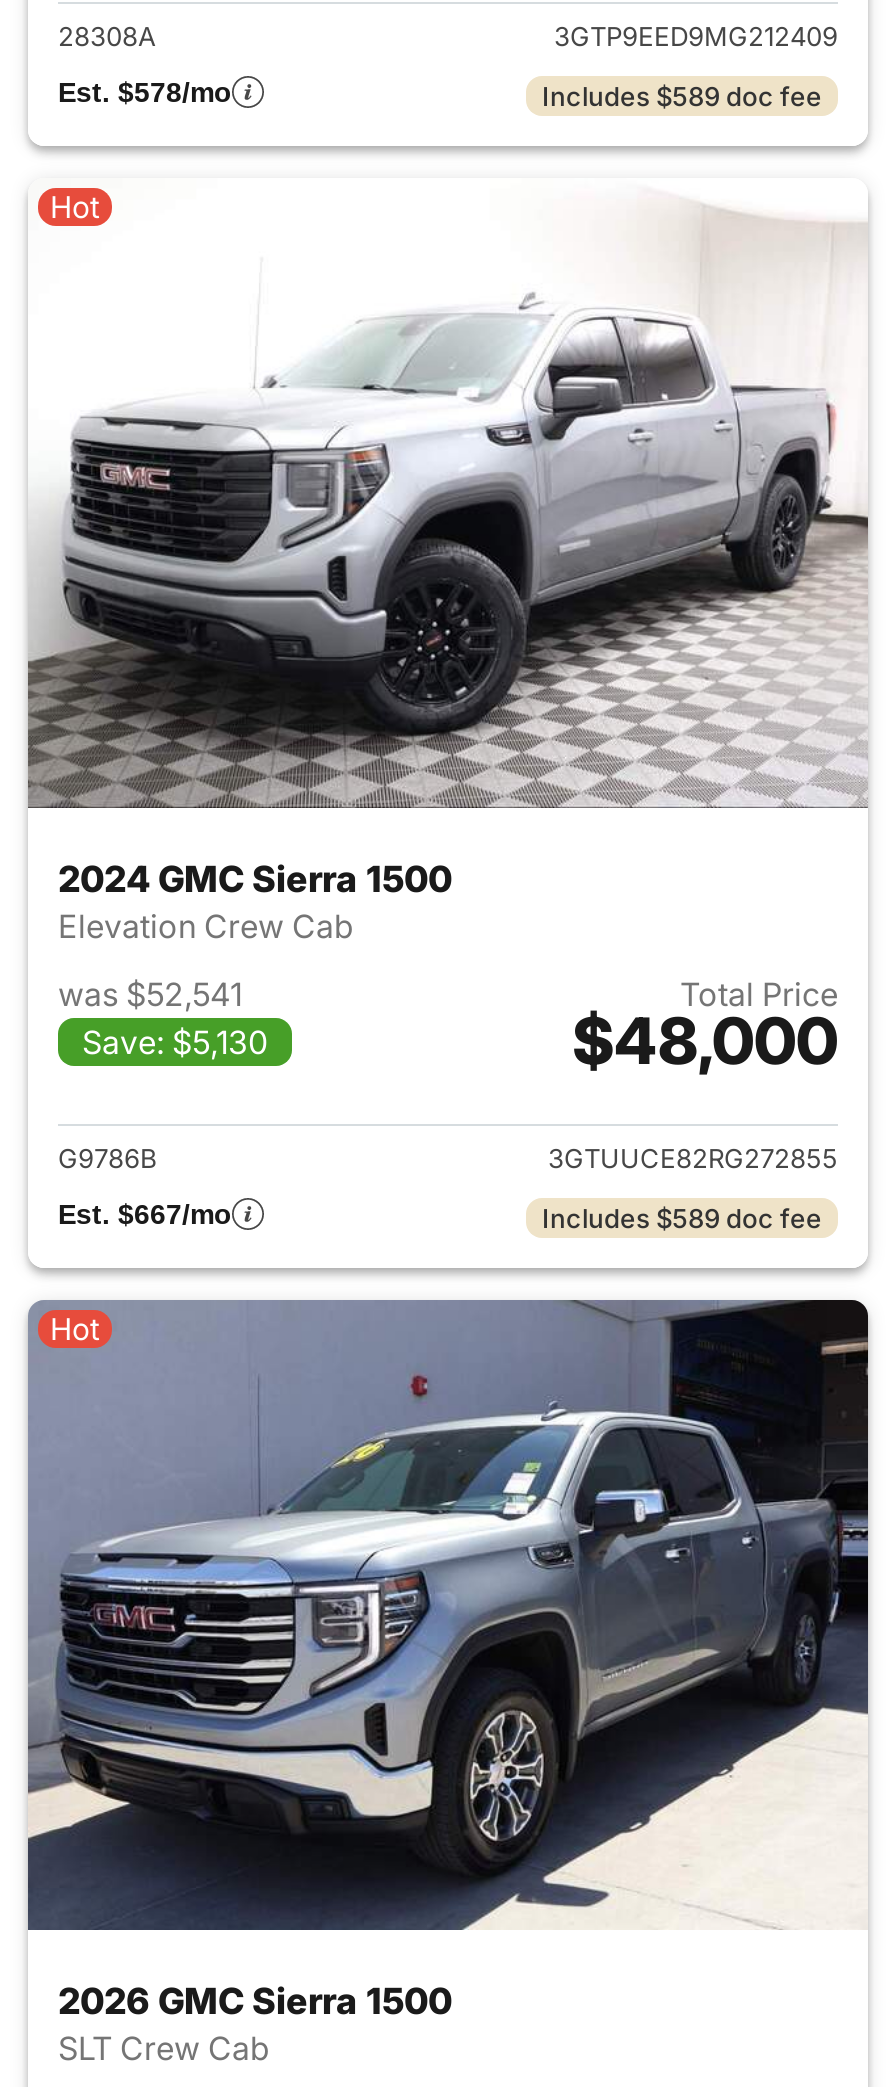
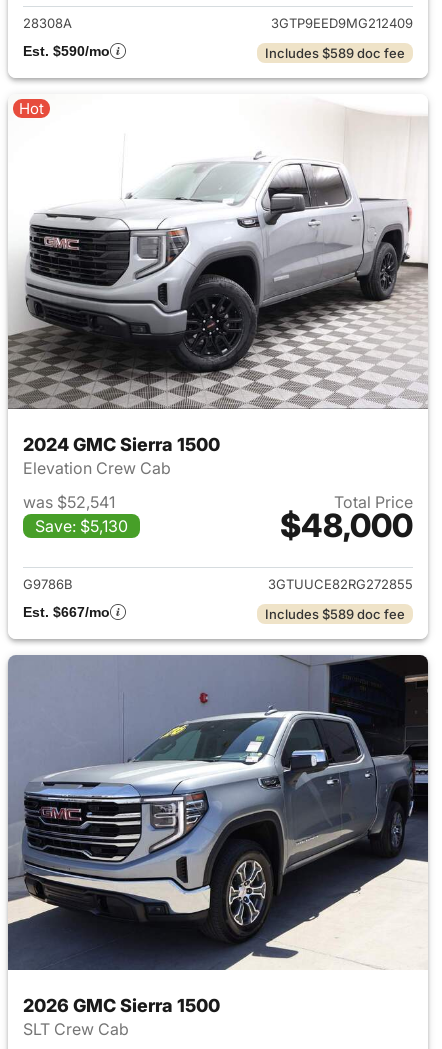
[58,75,232,107] Est. $578/mo -> [23,43,110,59] Est. $590/mo
[50,1309,100,1347] Hot -> none

